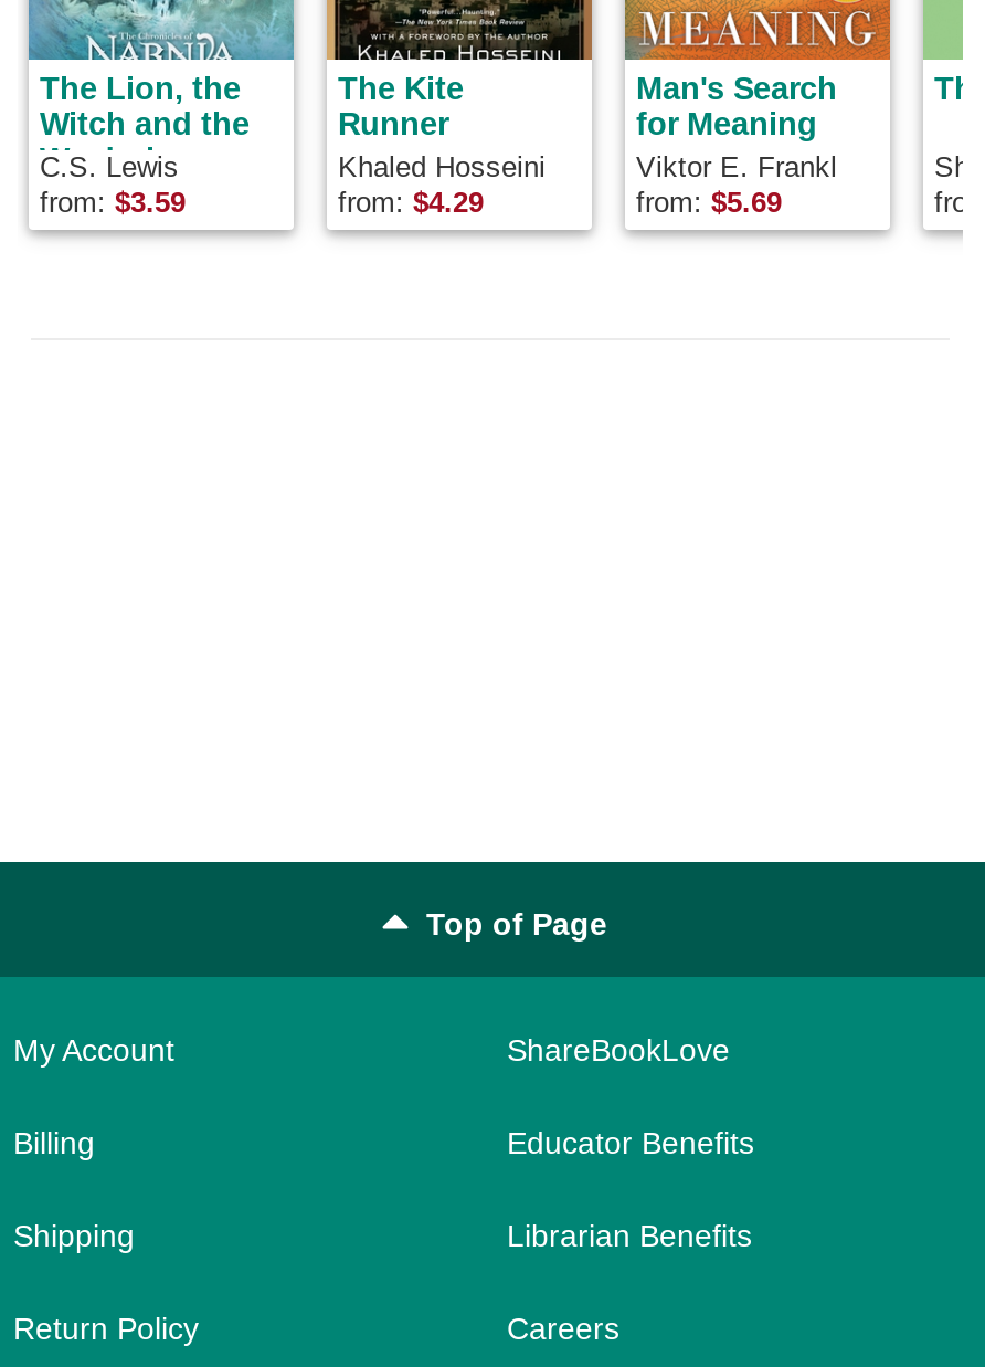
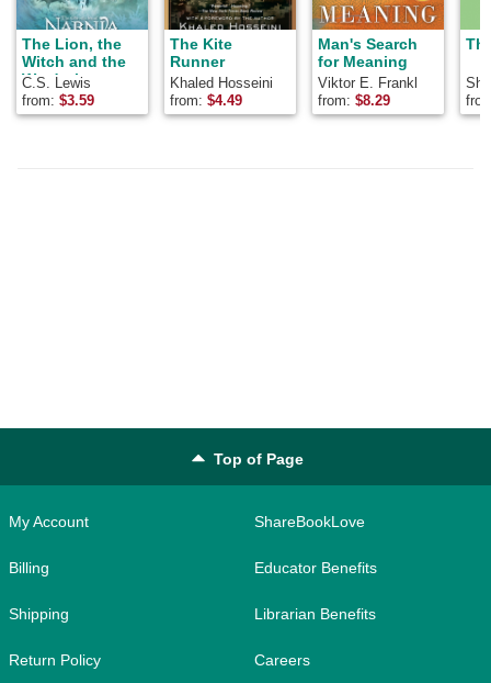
[338,185,484,219] from: $4.29 -> [170,92,242,109] from: $4.49
[636,185,782,219] from: $5.69 -> [318,92,390,109] from: $8.29

